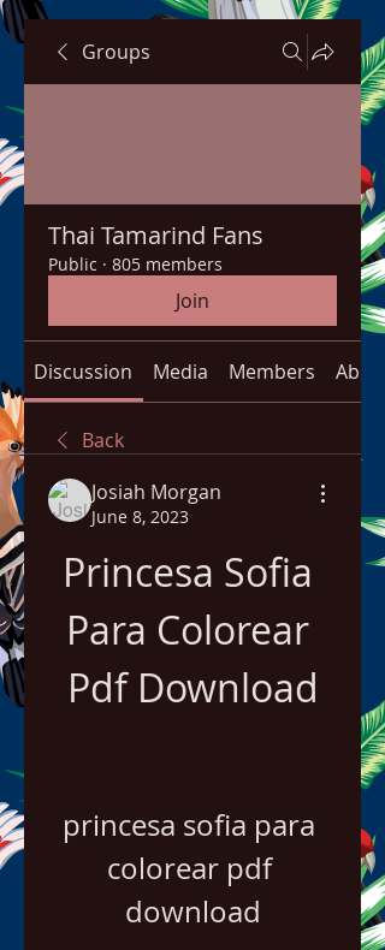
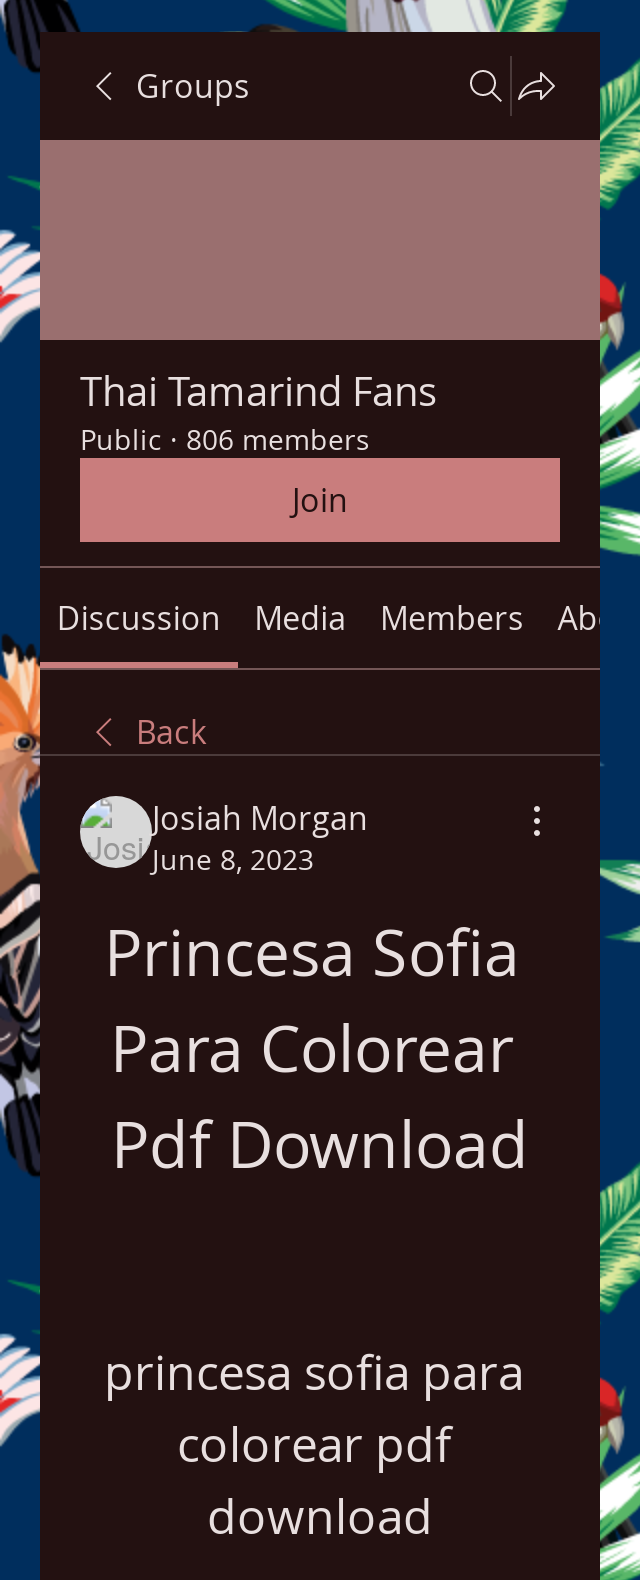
[48,253,223,275] Public · 805 members -> [80,420,370,458] Public · 806 members

